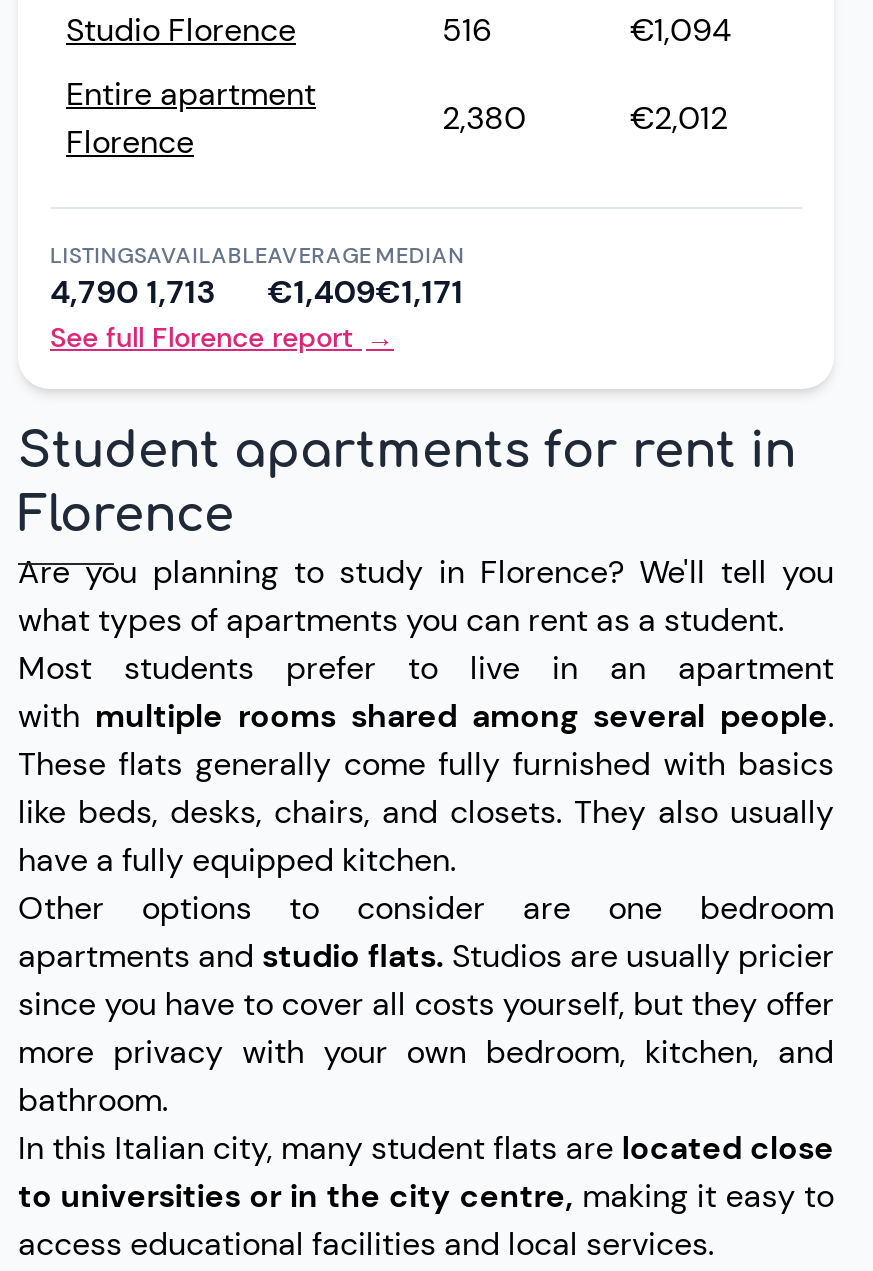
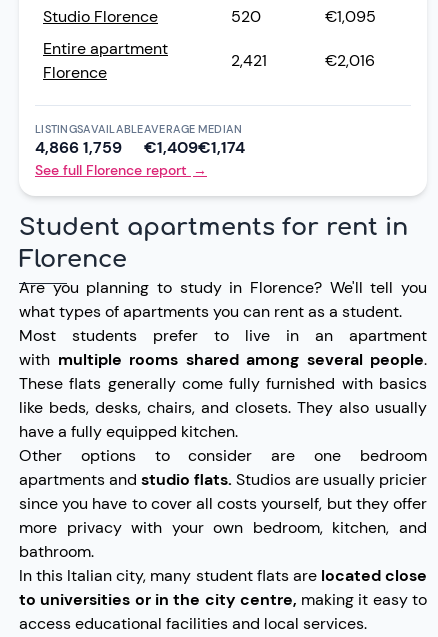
[442,9,492,51] 516 -> [231,6,261,27] 520
[630,9,732,51] €1,094 -> [325,6,376,27] €1,095
[442,97,526,139] 2,380 -> [231,50,267,71] 2,421
[630,97,728,139] €2,012 -> [325,50,375,71] €2,016
[50,271,138,313] 4,790 -> [35,137,79,158] 4,866
[146,271,216,313] 1,713 -> [83,137,122,158] 1,759
[376,271,464,313] €1,171 -> [198,137,245,158] €1,174

